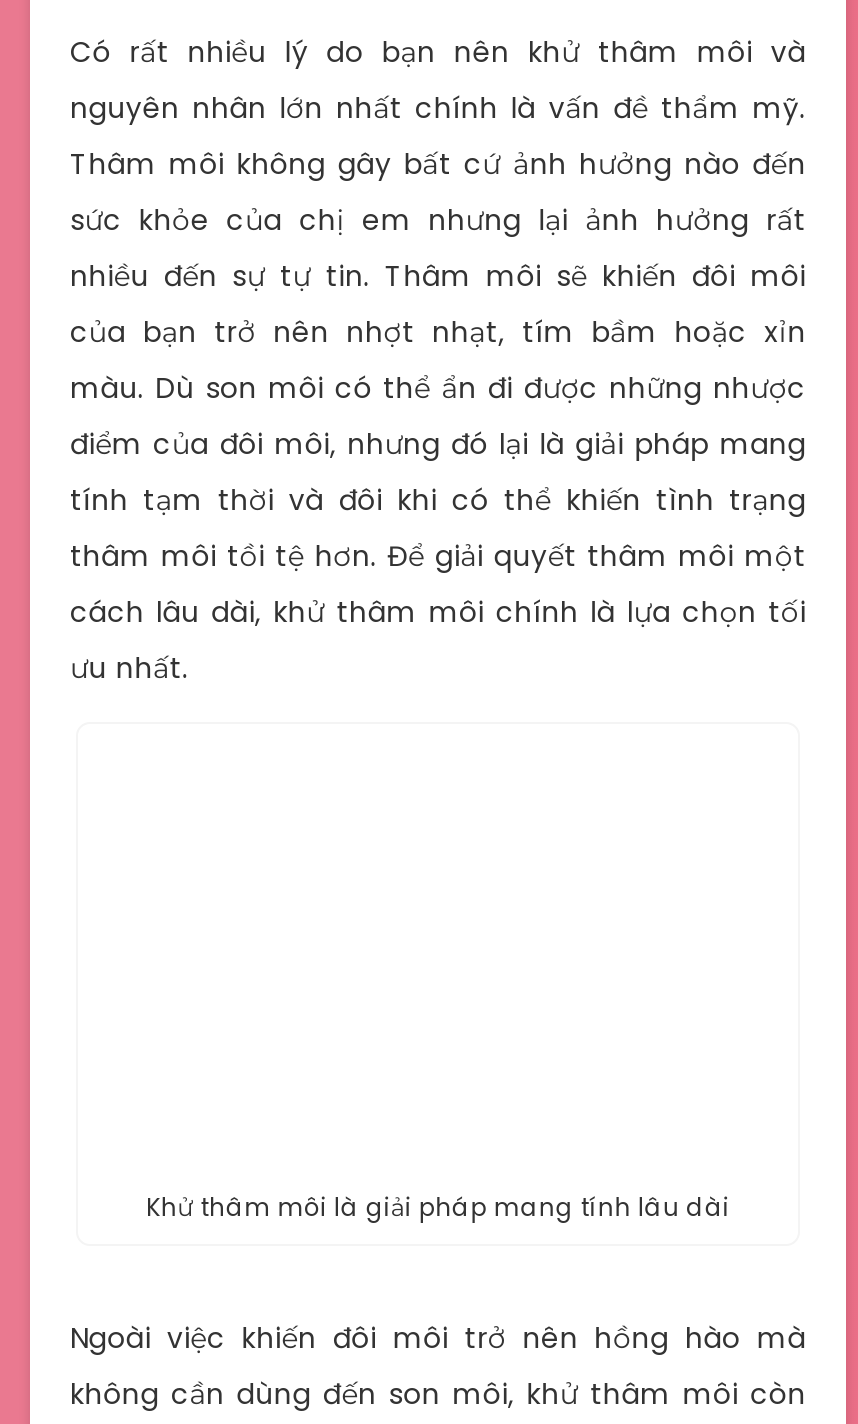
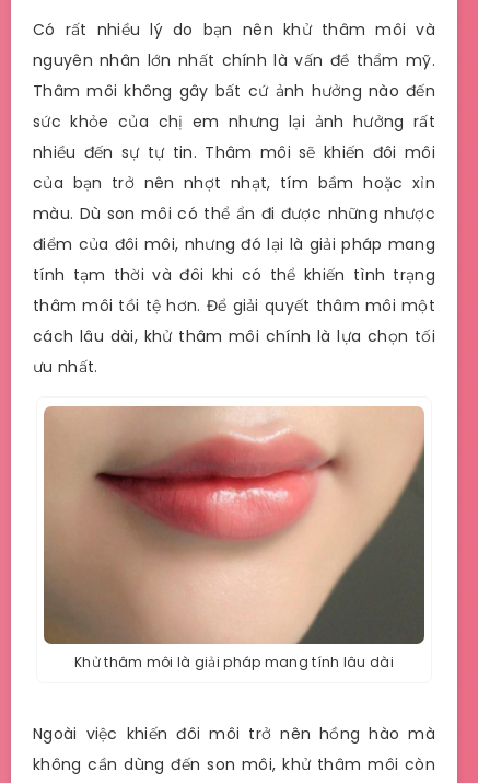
none -> [43,405,425,645] [image]

